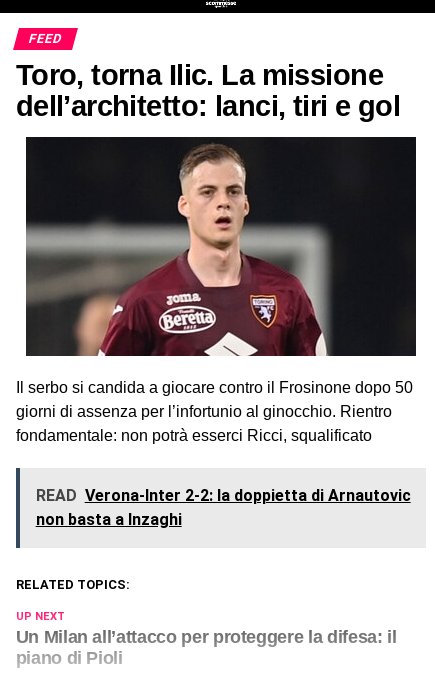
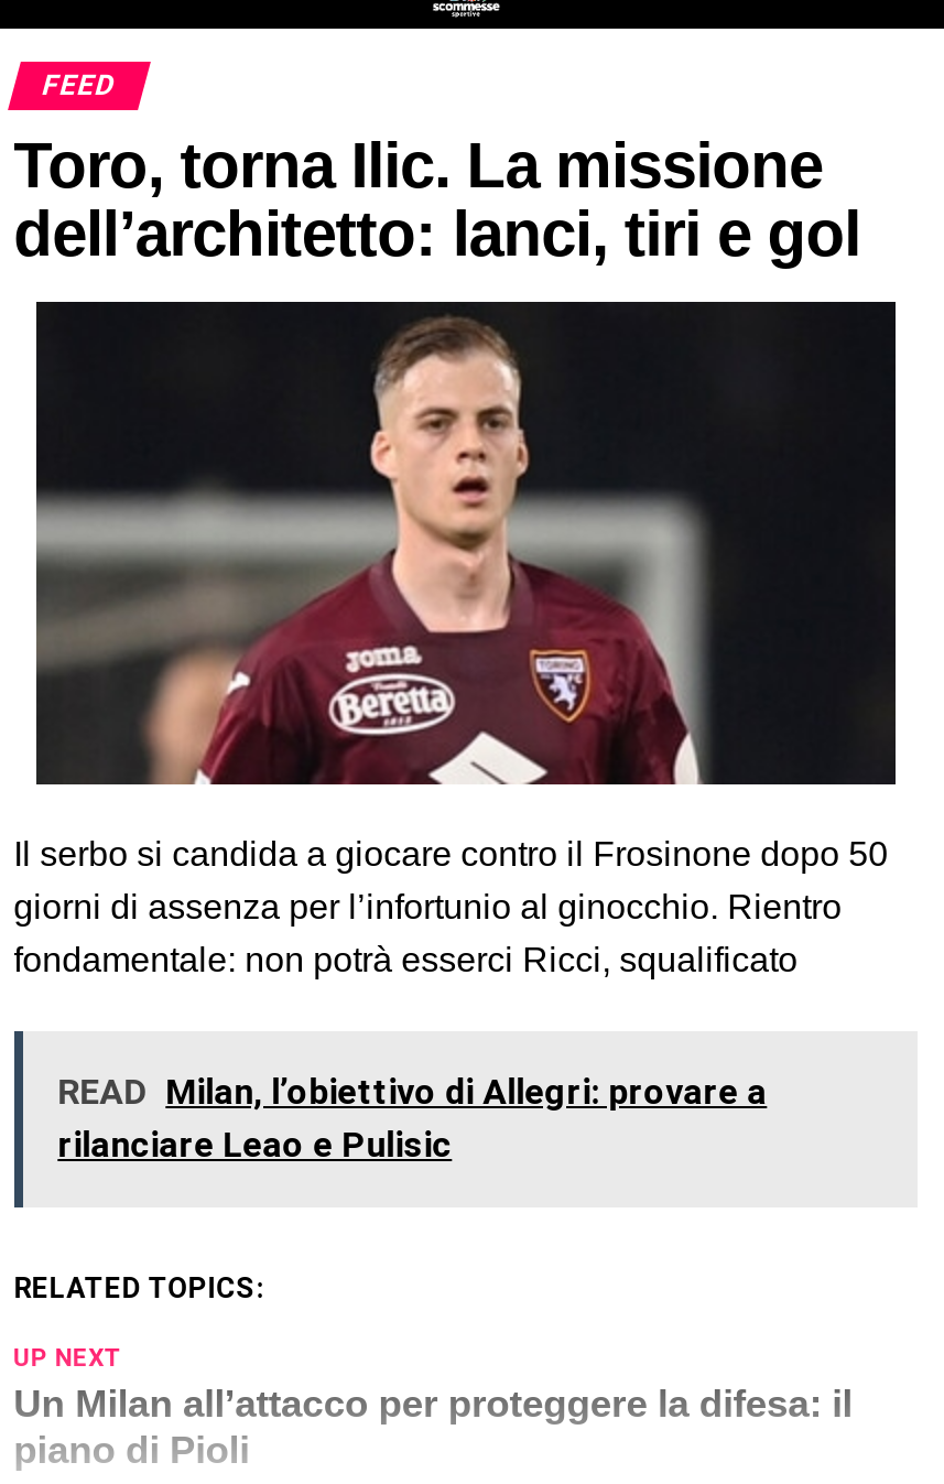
[36,486,411,529] READ Verona-Inter 2-2: la doppietta di Arnautovic | non basta a Inzaghi -> [58,1071,767,1166] READ Milan, l’obiettivo di Allegri: provare a | rilanciare Leao e Pulisic

